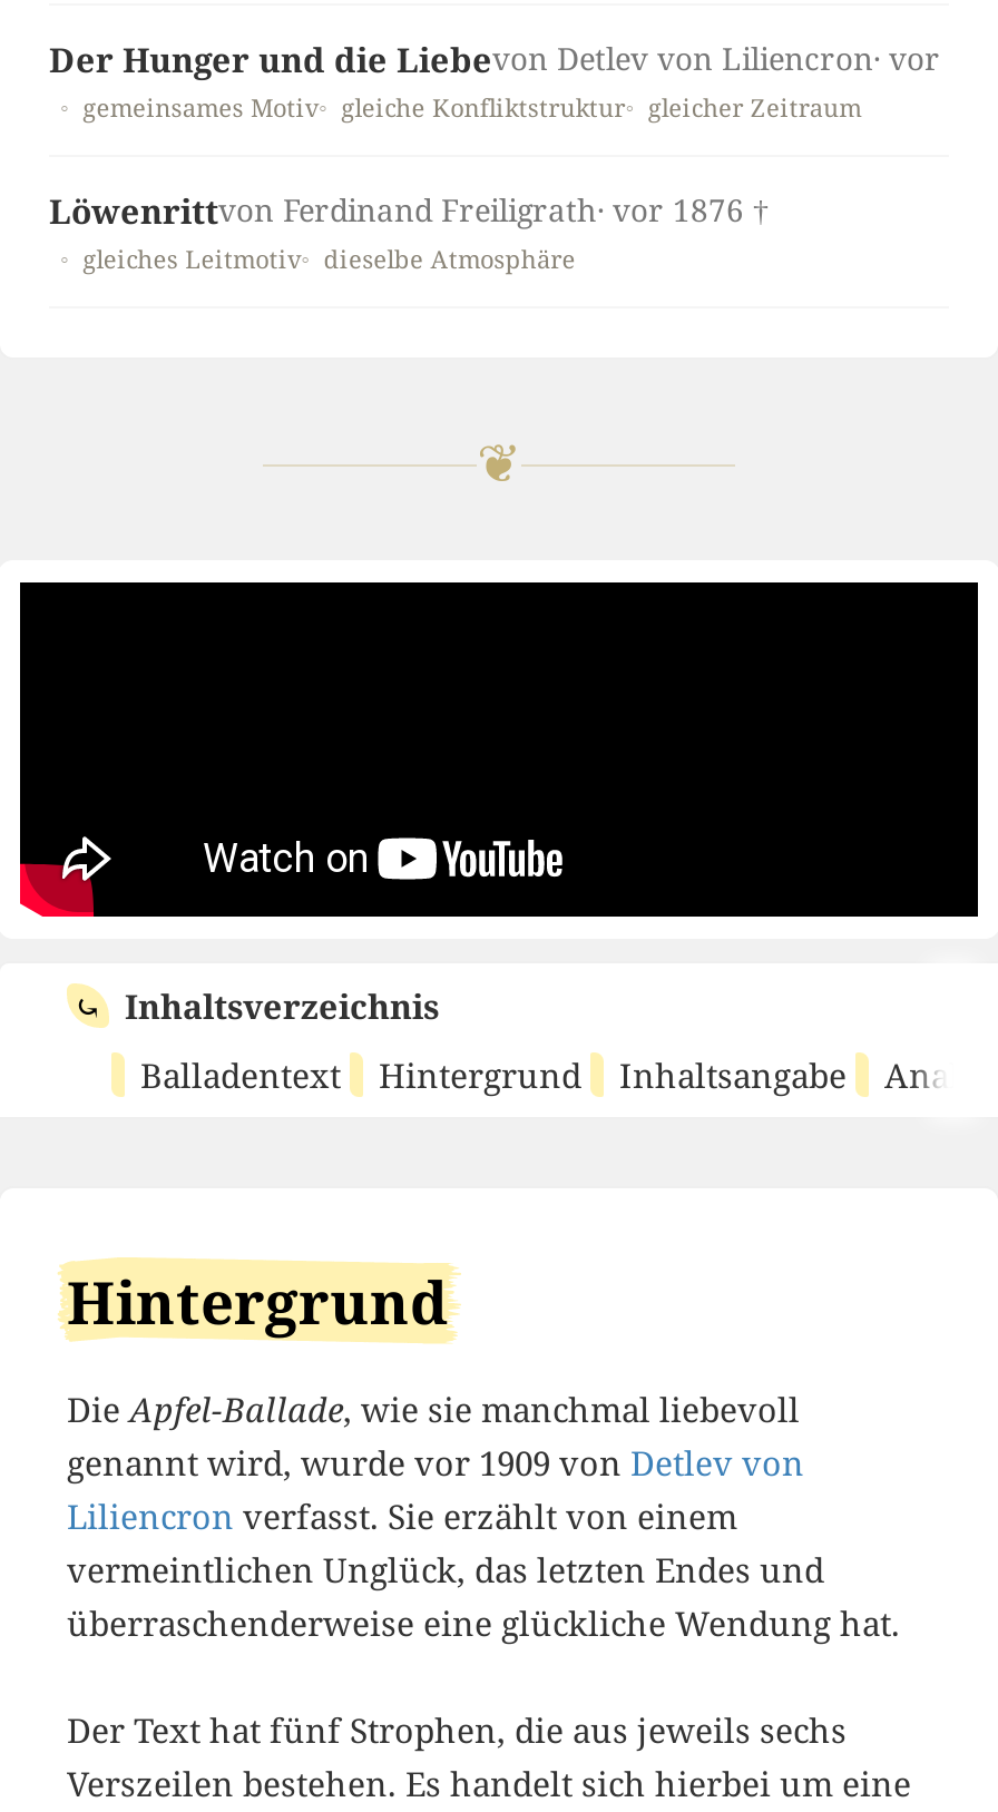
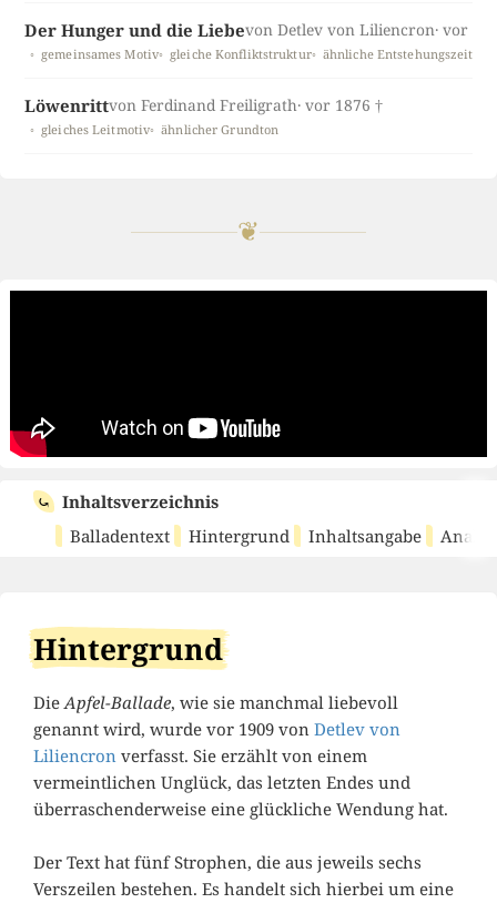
[648,90,862,123] gleicher Zeitraum -> [323,45,473,62] ähnliche Entstehungszeit
[323,241,575,274] dieselbe Atmosphäre -> [161,121,279,137] ähnlicher Grundton

